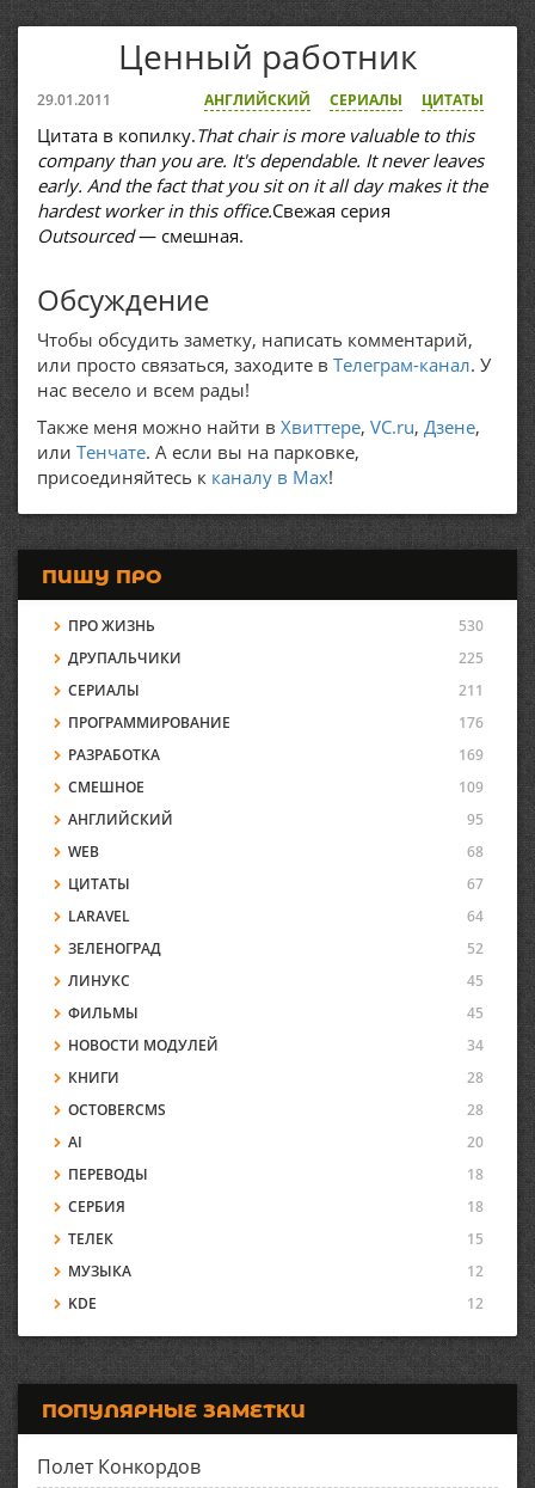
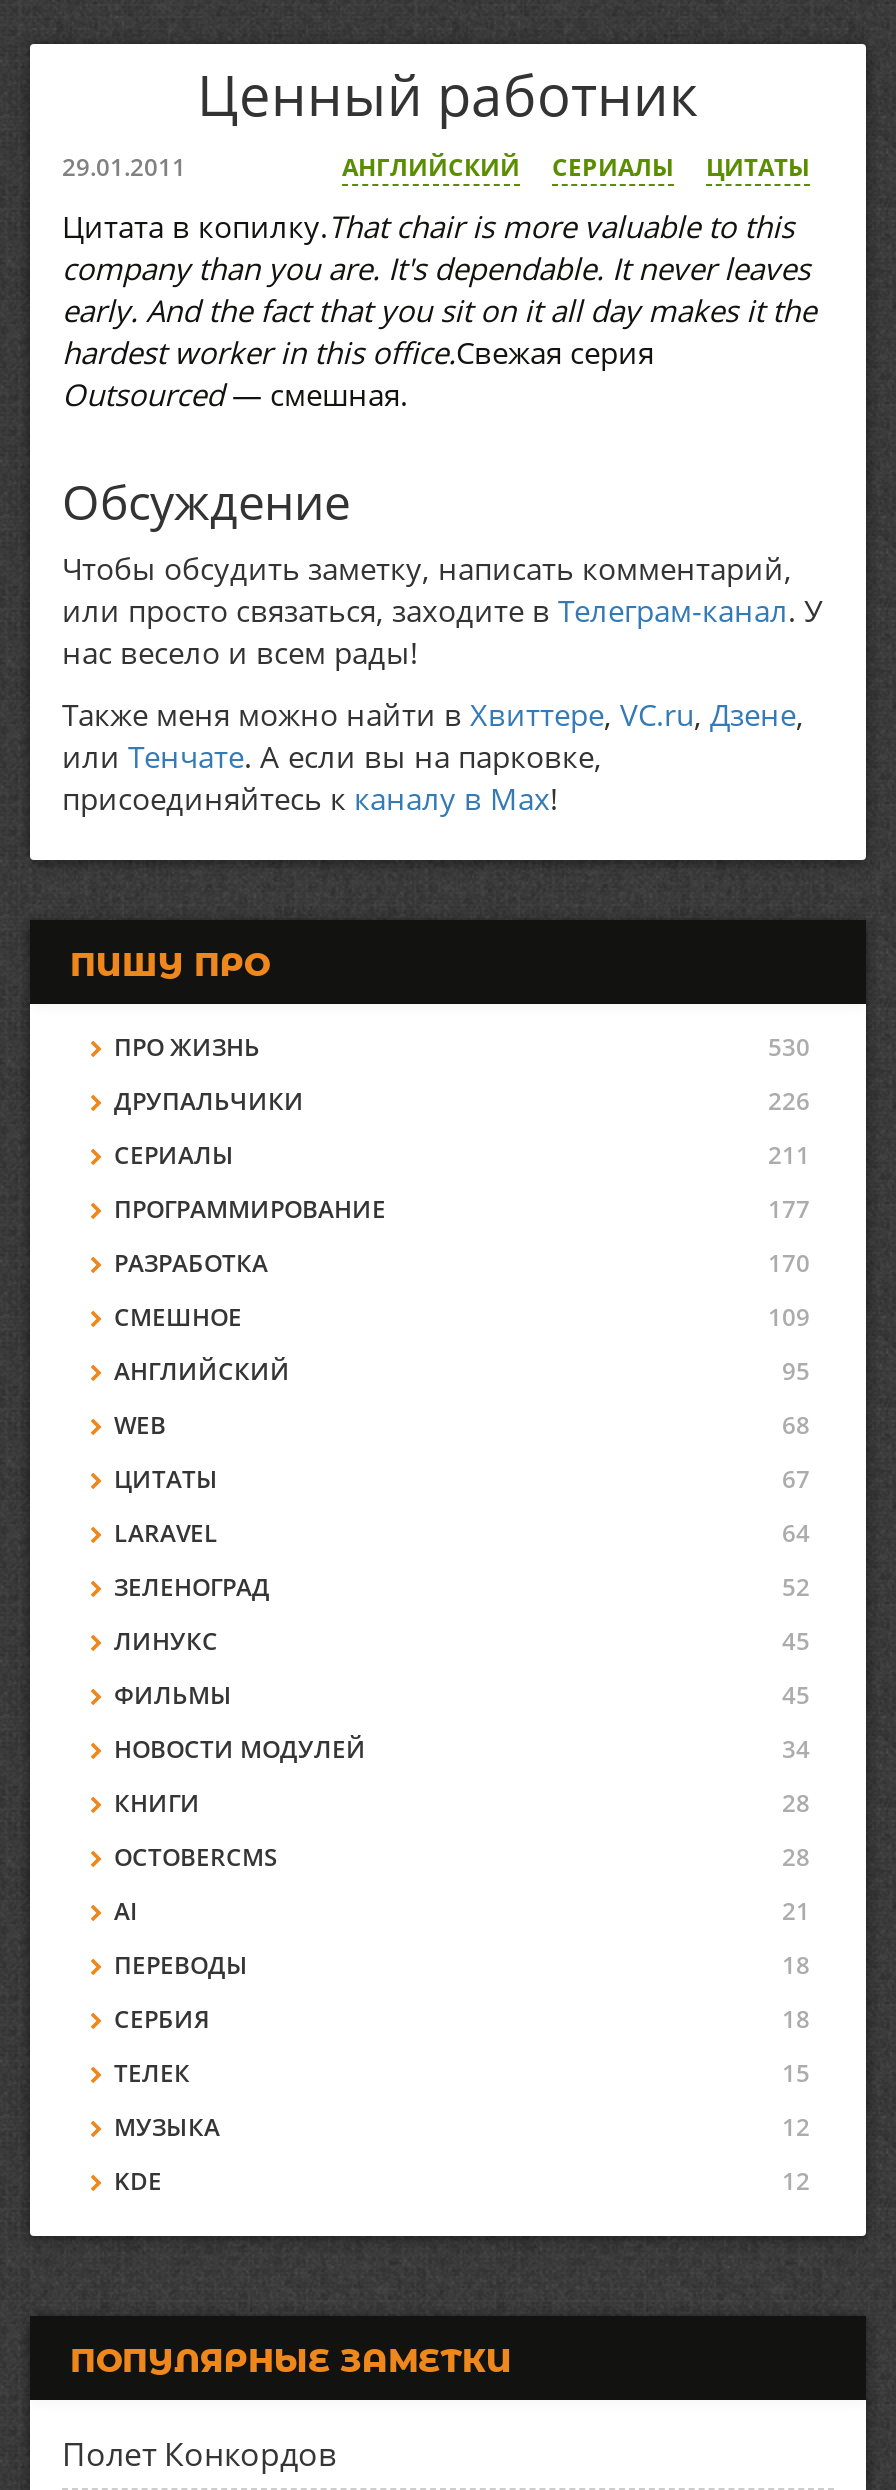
[459,648,484,668] 225 -> [768,1084,810,1118] 226
[459,712,484,733] 176 -> [768,1192,810,1226] 177
[459,745,484,765] 169 -> [768,1246,810,1280] 170
[467,1132,484,1152] 20 -> [782,1894,810,1928] 21

